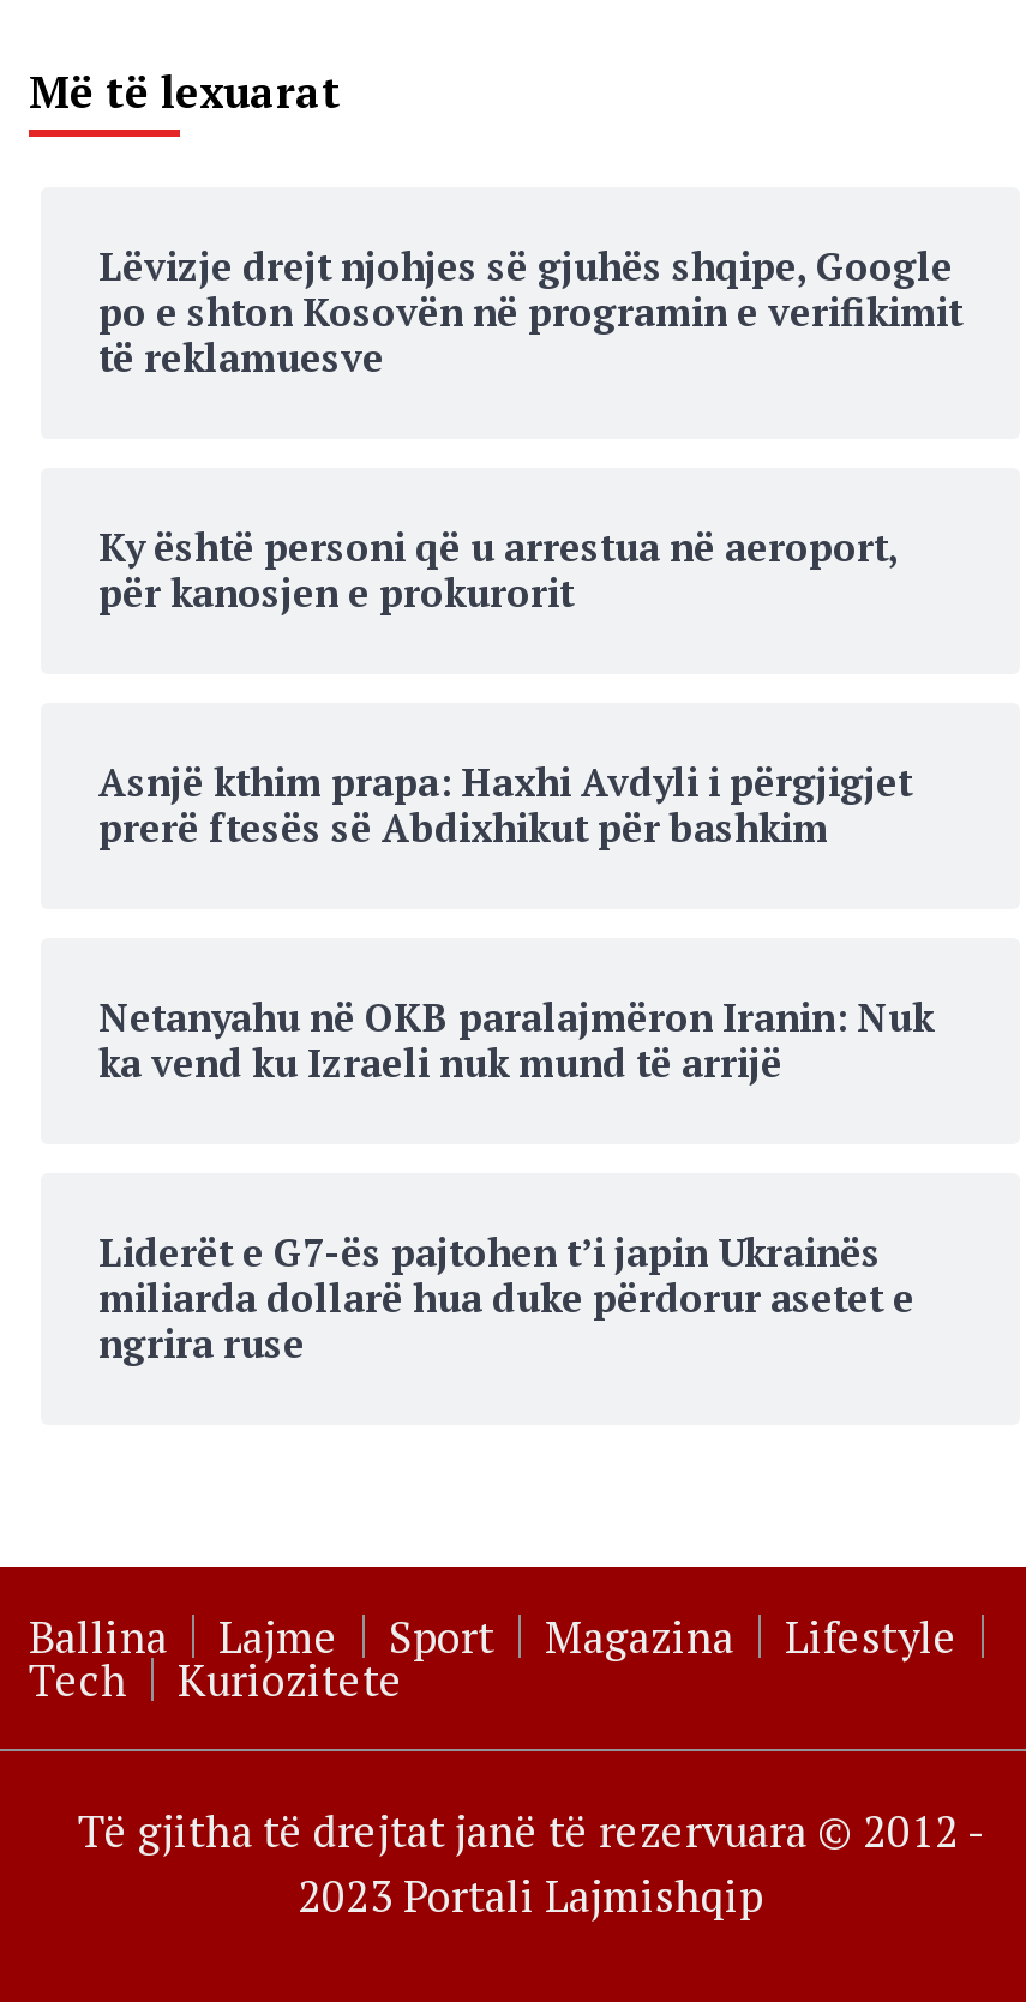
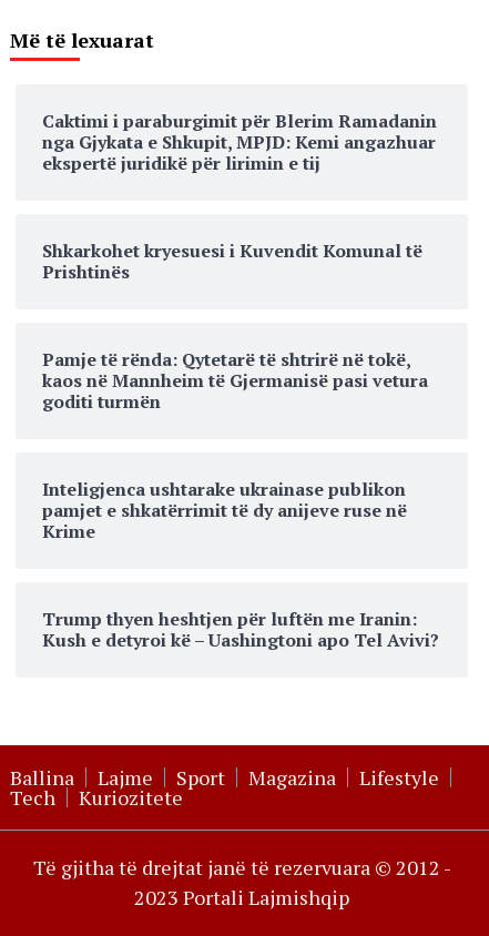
[98,239,962,383] Lëvizje drejt njohjes së gjuhës shqipe, Google | po e shton Kosovën në programin e verifikimit | të reklamuesve -> [42,109,437,176] Caktimi i paraburgimit për Blerim Ramadanin | nga Gjykata e Shkupit, MPJD: Kemi angazhuar | ekspertë juridikë për lirimin e tij
[98,520,898,618] Ky është personi që u arrestua në aeroport, | për kanosjen e prokurorit -> [42,239,422,284] Shkarkohet kryesuesi i Kuvendit Komunal të | Prishtinës
[98,755,912,854] Asnjë kthim prapa: Haxhi Avdyli i përgjigjet | prerë ftesës së Abdixhikut për bashkim -> [42,347,428,414] Pamje të rënda: Qytetarë të shtrirë në tokë, | kaos në Mannheim të Gjermanisë pasi vetura | goditi turmën
[98,990,934,1089] Netanyahu në OKB paralajmëron Iranin: Nuk | ka vend ku Izraeli nuk mund të arrijë -> [42,477,407,544] Inteligjenca ushtarake ukrainase publikon | pamjet e shkatërrimit të dy anijeve ruse në | Krime
[98,1225,914,1369] Liderët e G7-ës pajtohen t’i japin Ukrainës | miliarda dollarë hua duke përdorur asetet e | ngrira ruse -> [42,607,439,652] Trump thyen heshtjen për luftën me Iranin: | Kush e detyroi kë – Uashingtoni apo Tel Avivi?

